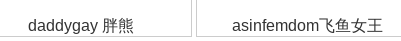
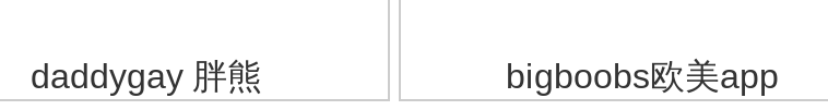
[232,17,383,34] asinfemdom飞鱼女王 -> [506,57,779,94] bigboobs欧美app

